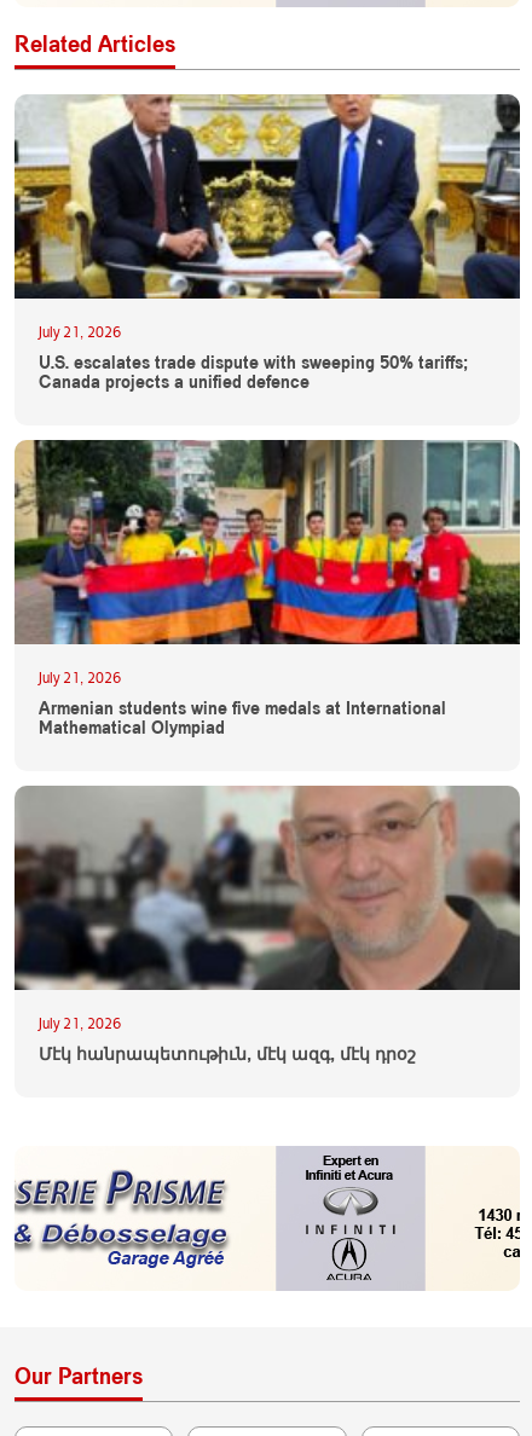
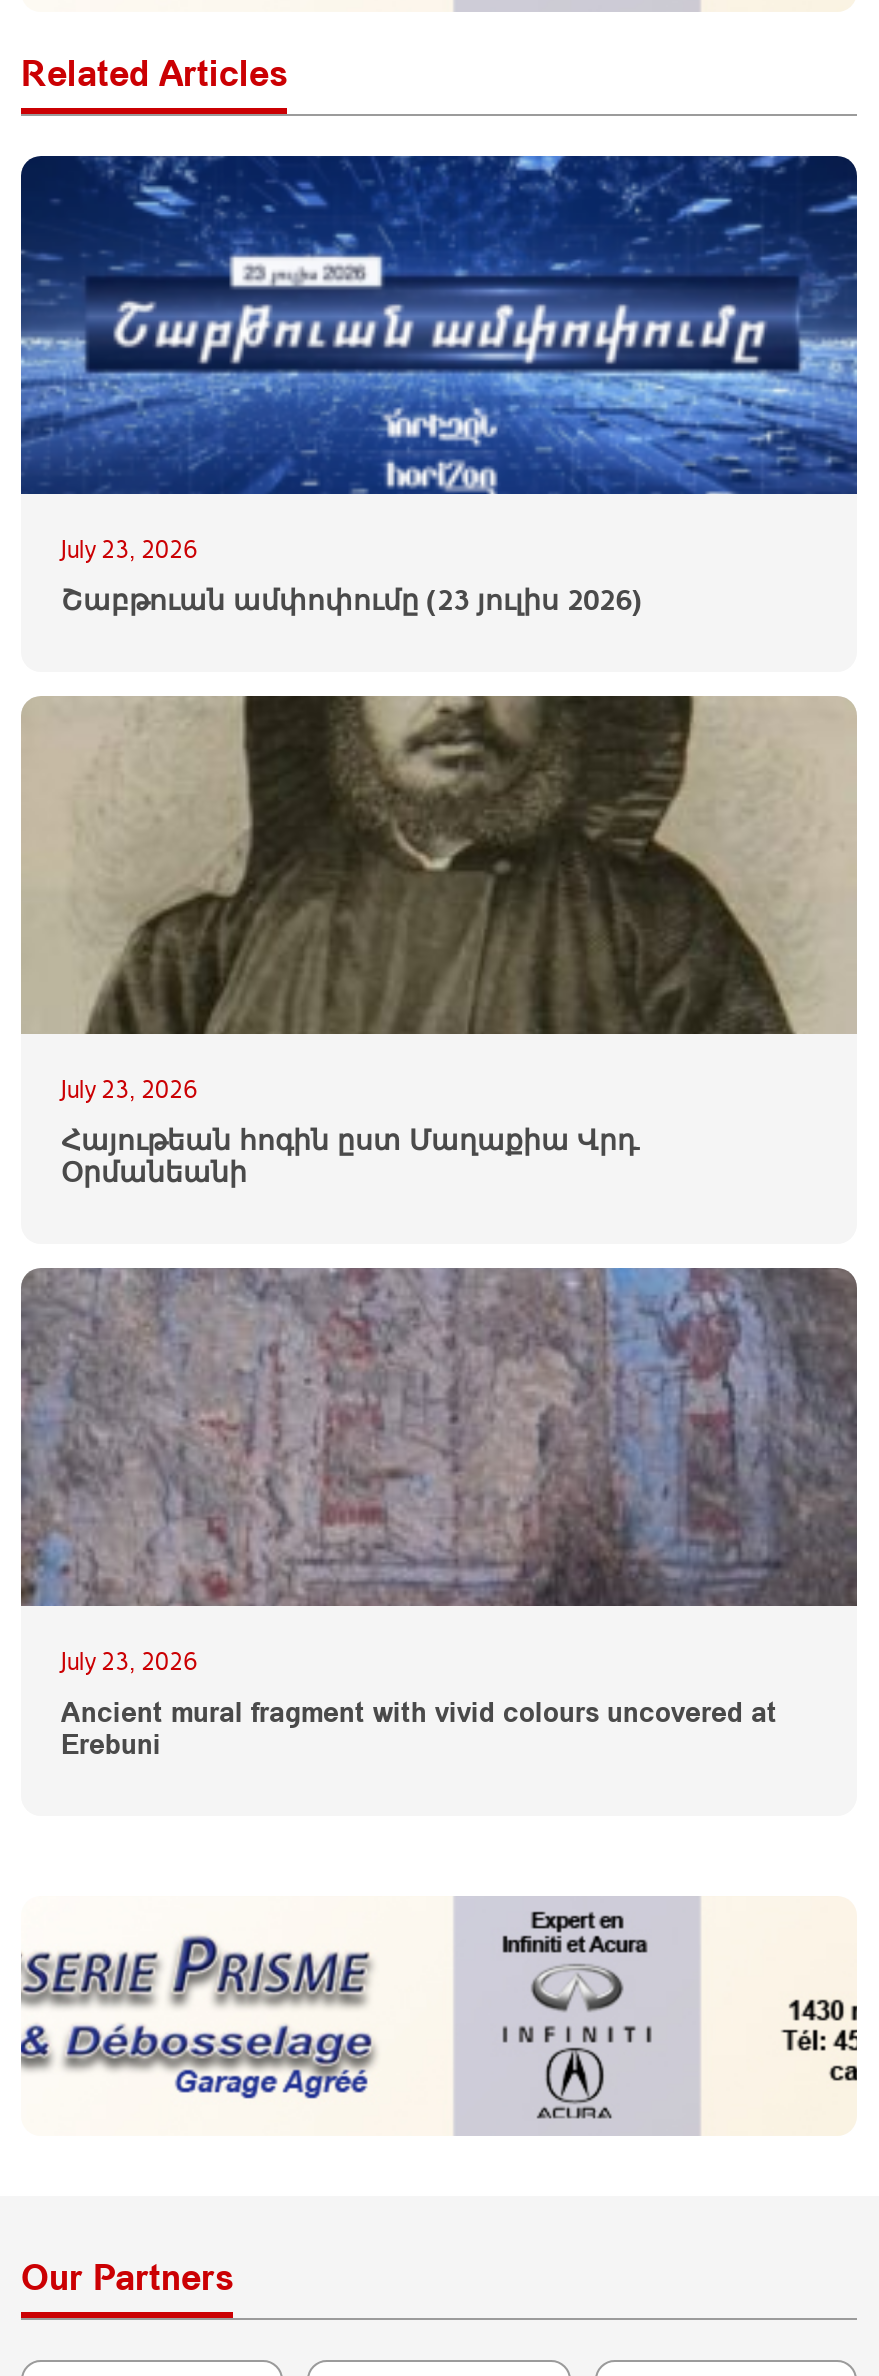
[13,93,521,341] [image] | July 21, 2026 -> [19,154,859,565] [image] | July 23, 2026
[39,352,468,392] U.S. escalates trade dispute with sweeping 50% tariffs; | Canada projects a unified defence -> [61,583,641,617] Շաբթուան ամփոփումը (23 յուլիս 2026)
[13,421,521,687] [image] | July 21, 2026 -> [19,694,857,1105] [image] | July 23, 2026
[39,698,446,738] Armenian students wine five medals at International | Mathematical Olympiad -> [61,1123,641,1189] Հայութեան հոգին ըստ Մաղաքիա Վրդ. | Օրմանեանի
[13,766,521,1033] [image] | July 21, 2026 -> [19,1266,859,1677] [image] | July 23, 2026
[39,1044,416,1064] Մէկ հանրապետութիւն, մէկ ազգ, մէկ դրօշ -> [61,1695,777,1761] Ancient mural fragment with vivid colours uncovered at | Erebuni

